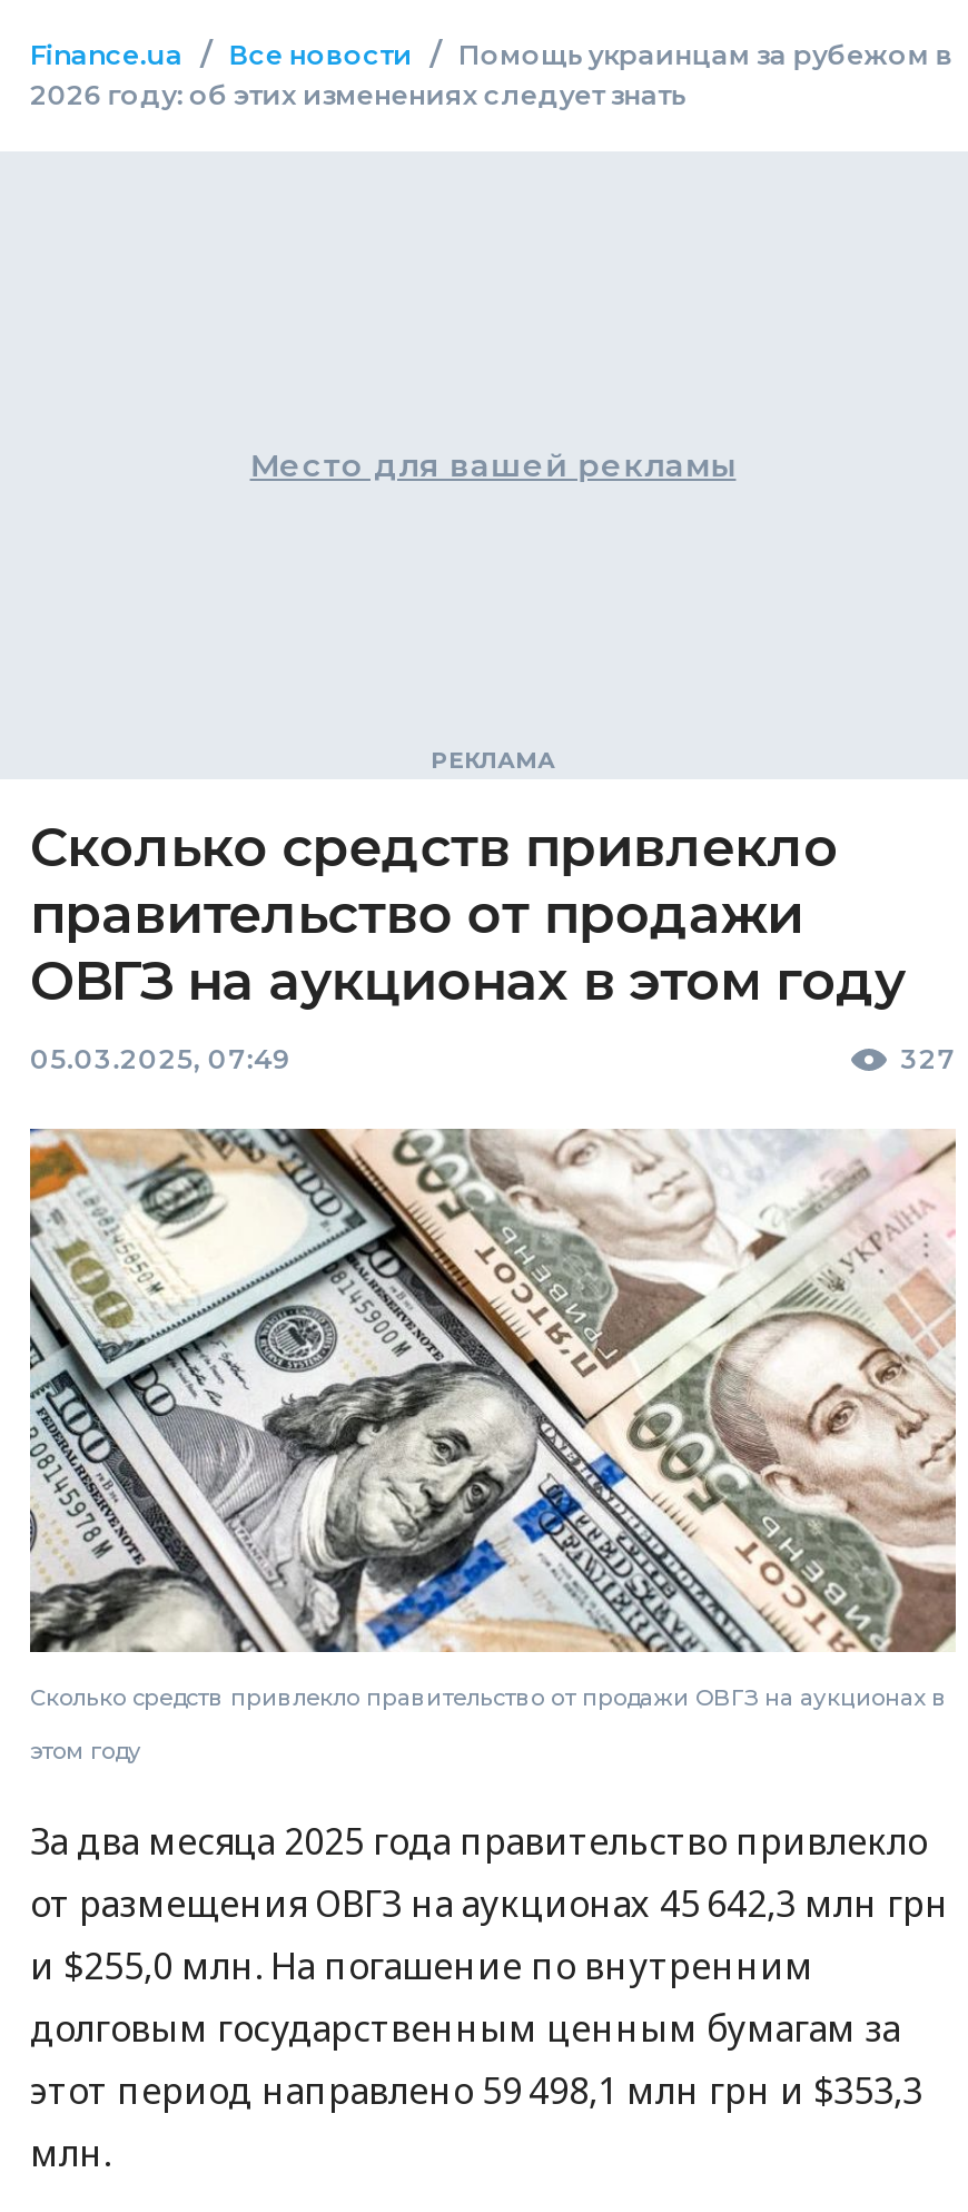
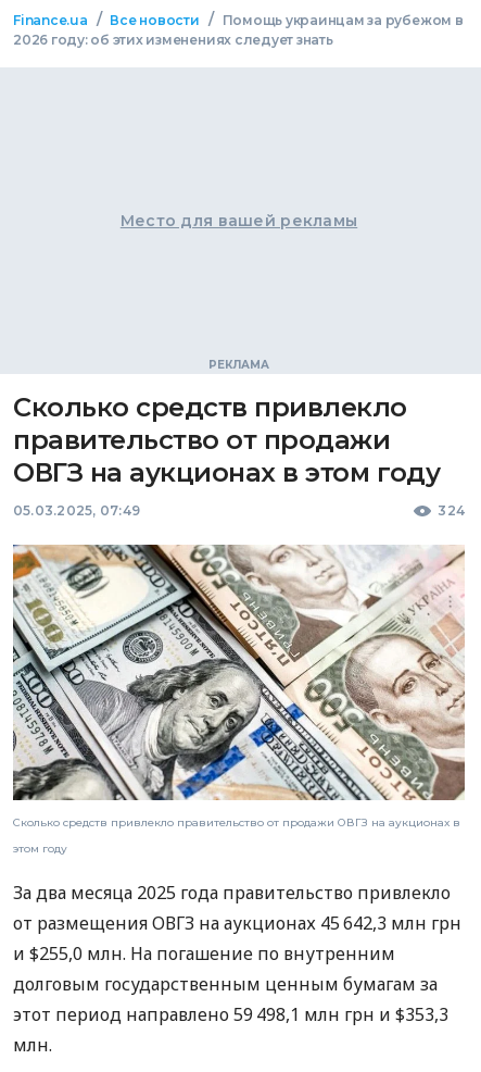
[901,1042,956,1075] 327 -> [438,502,465,519] 324

